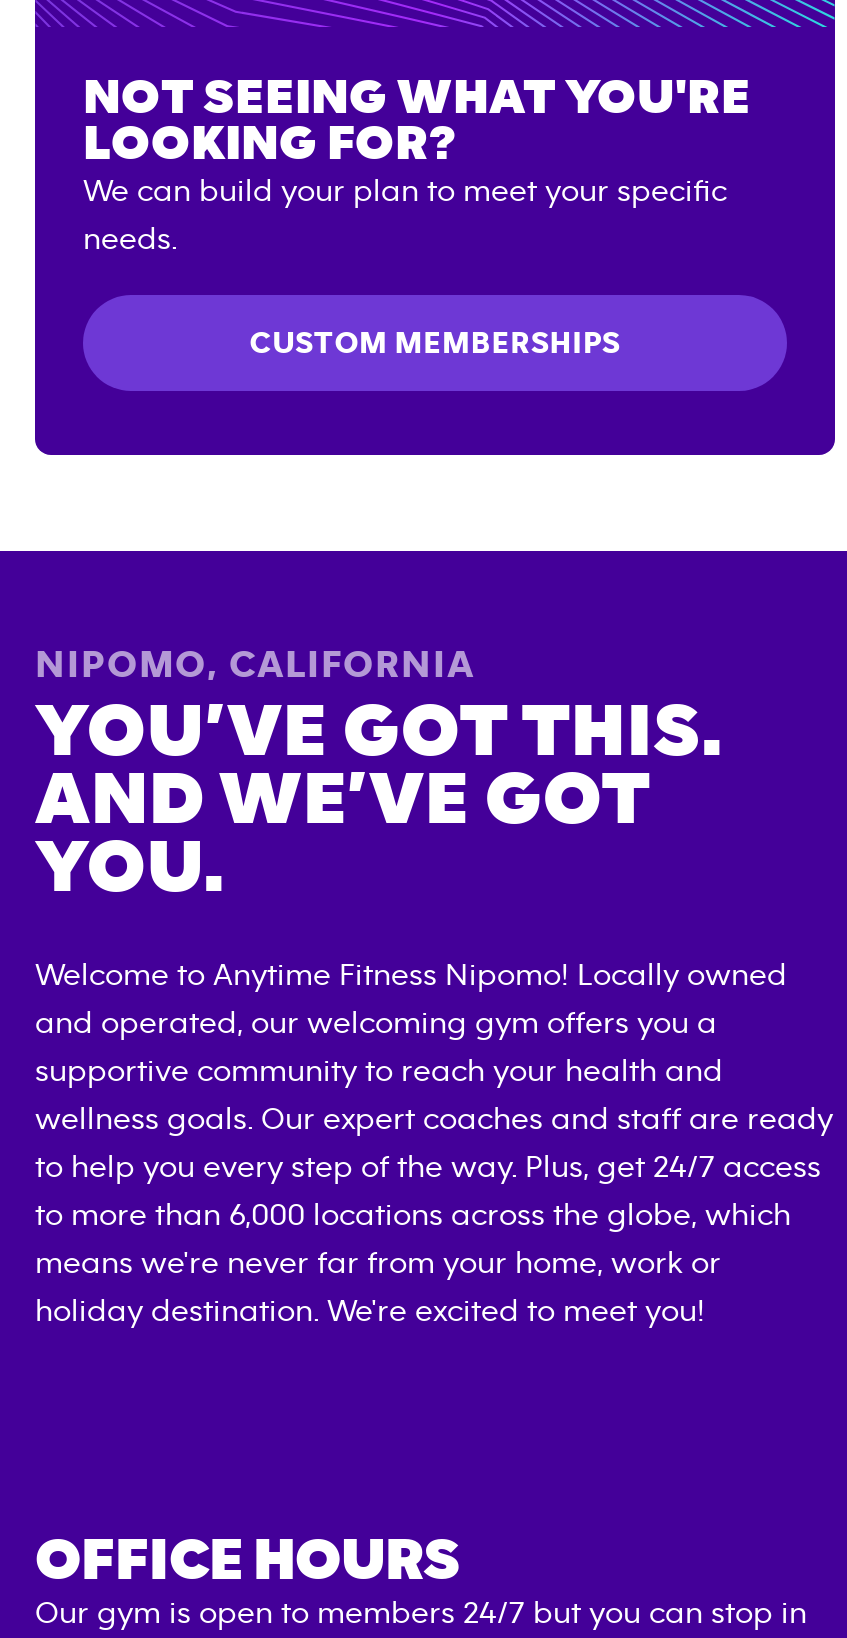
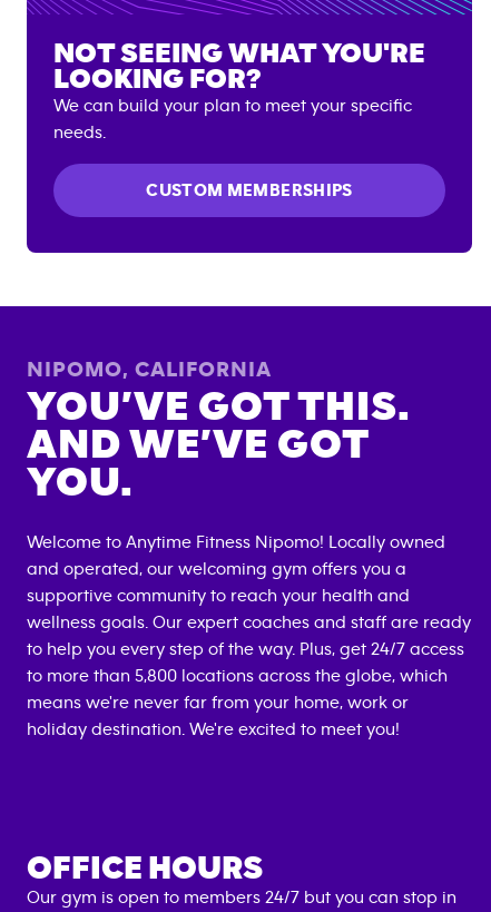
[35,1198,791,1230] to more than 6,000 locations across the globe, which -> [27,667,448,685] to more than 5,800 locations across the globe, which

